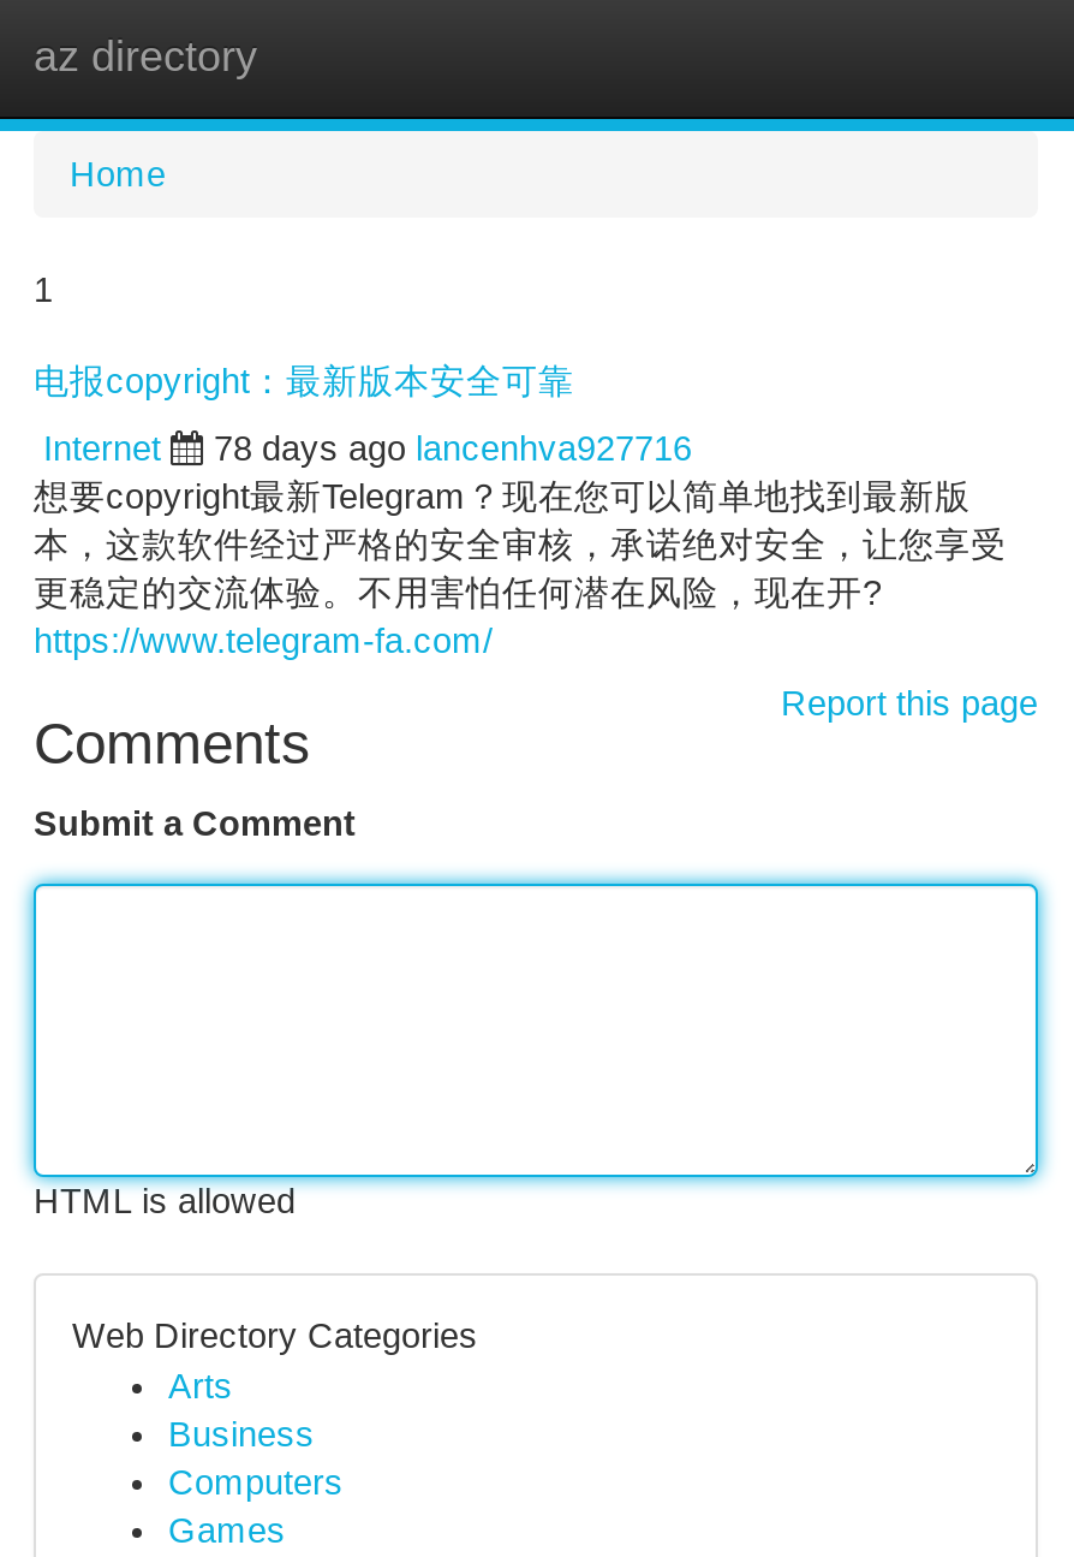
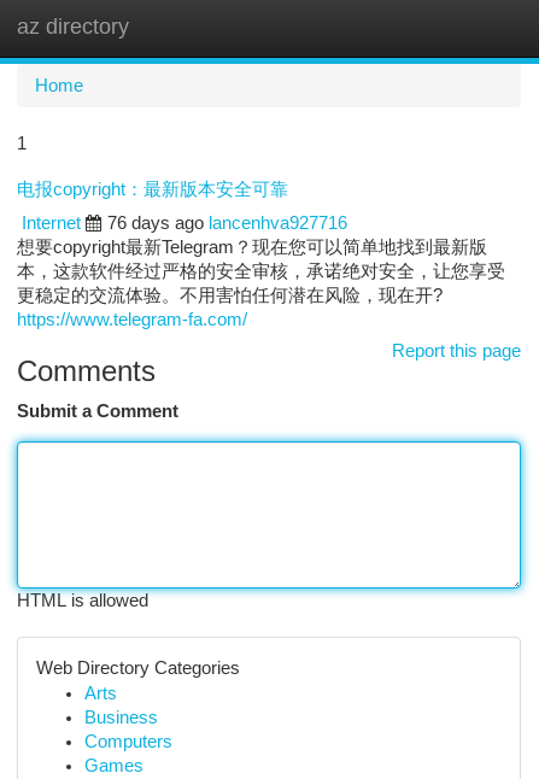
[214,429,692,468] 78 days ago lancenhva927716 -> [107,213,347,233] 76 days ago lancenhva927716

